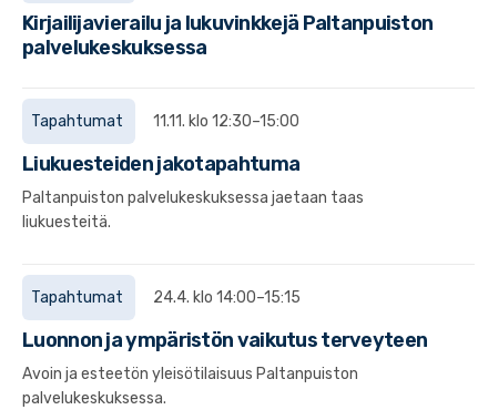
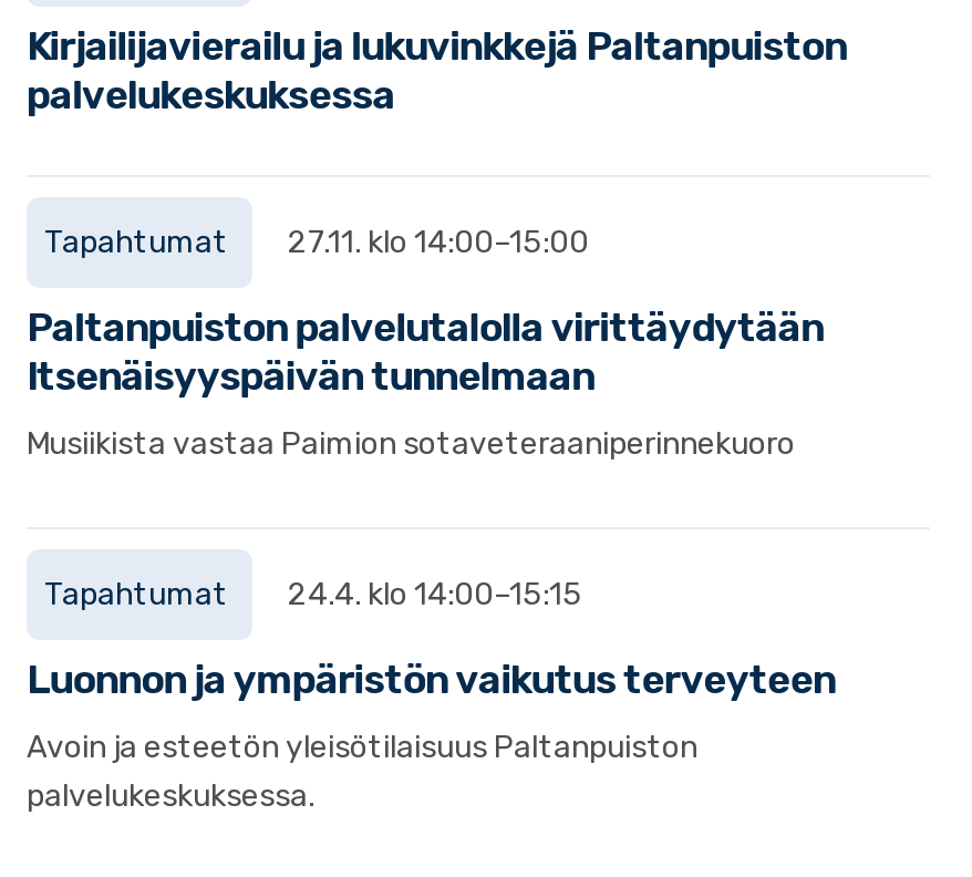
[31,111,299,130] Tapahtumat 11.11. klo 12:30–15:00 -> [44,223,589,260] Tapahtumat 27.11. klo 14:00–15:00
[22,151,300,176] Liukuesteiden jakotapahtuma -> [27,302,823,400] Paltanpuiston palvelutalolla virittäydytään | Itsenäisyyspäivän tunnelmaan
[22,188,364,231] Paltanpuiston palvelukeskuksessa jaetaan taas | liukuesteitä. -> [27,424,795,462] Musiikista vastaa Paimion sotaveteraaniperinnekuoro

